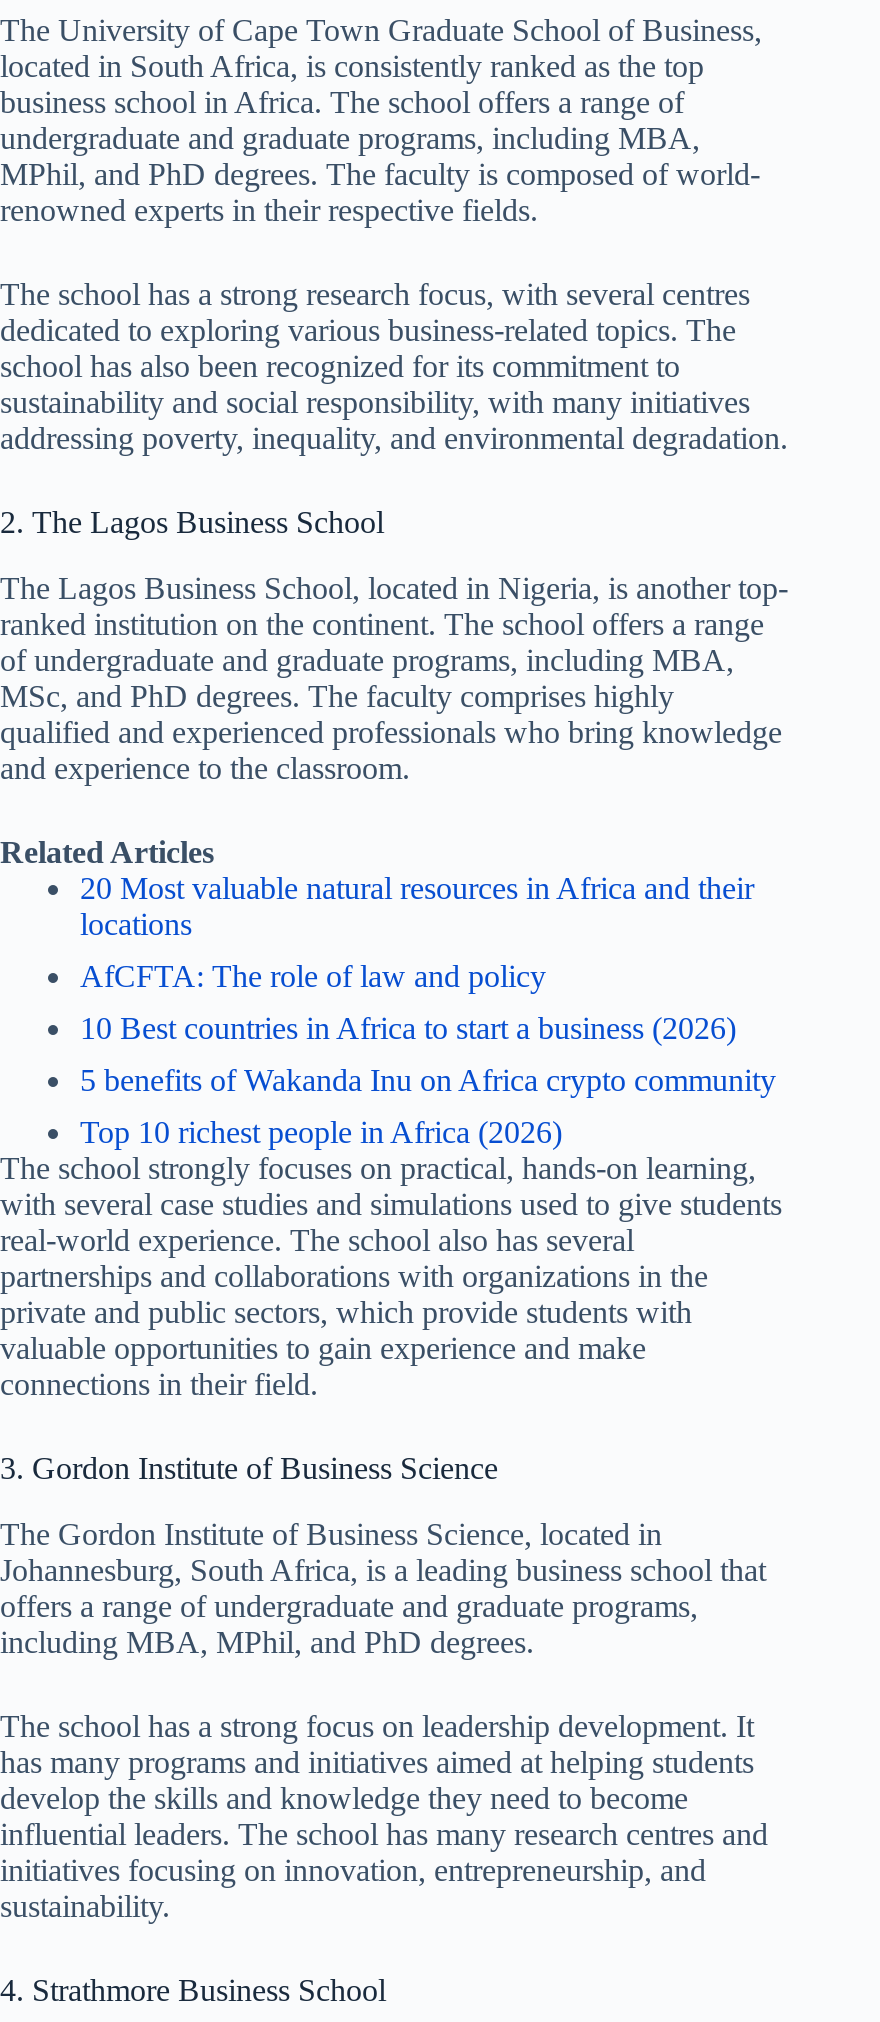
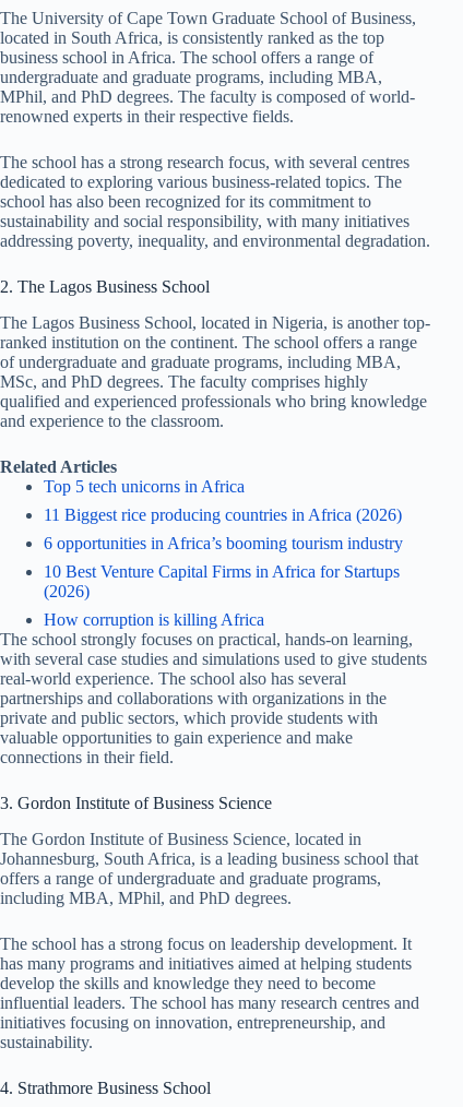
[80,871,754,941] 20 Most valuable natural resources in Africa and their | locations -> [44,477,245,496] Top 5 tech unicorns in Africa
[80,959,546,993] AfCFTA: The role of law and policy -> [44,505,402,524] 11 Biggest rice producing countries in Africa (2026)
[80,1011,736,1045] 10 Best countries in Africa to start a business (2026) -> [44,534,403,552] 6 opportunities in Africa’s booming tourism industry
[80,1063,776,1097] 5 benefits of Wakanda Inu on Africa crypto community -> [44,562,400,600] 10 Best Venture Capital Firms in Africa for Startups | (2026)
[80,1115,562,1149] Top 10 richest people in Africa (2026) -> [44,610,264,629] How corruption is killing Africa

